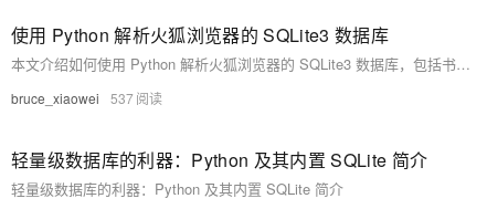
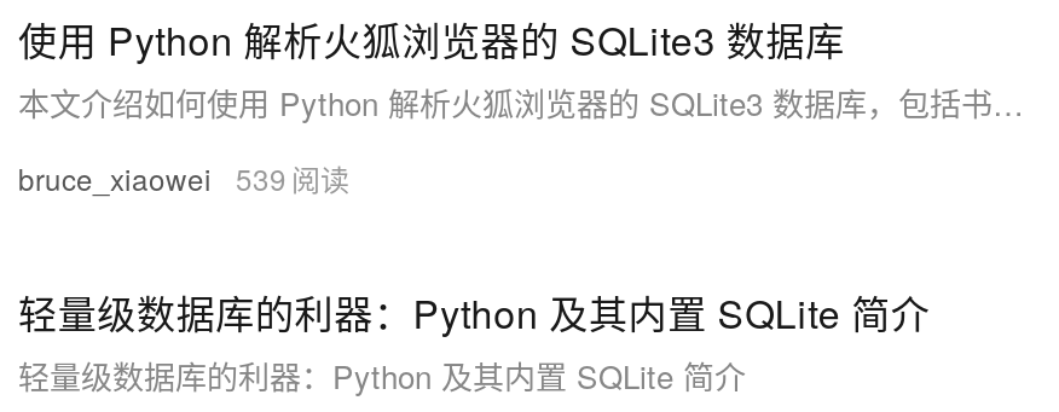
[11,88,134,107] bruce_xiaowei 537 -> [18,157,287,198] bruce_xiaowei 539

